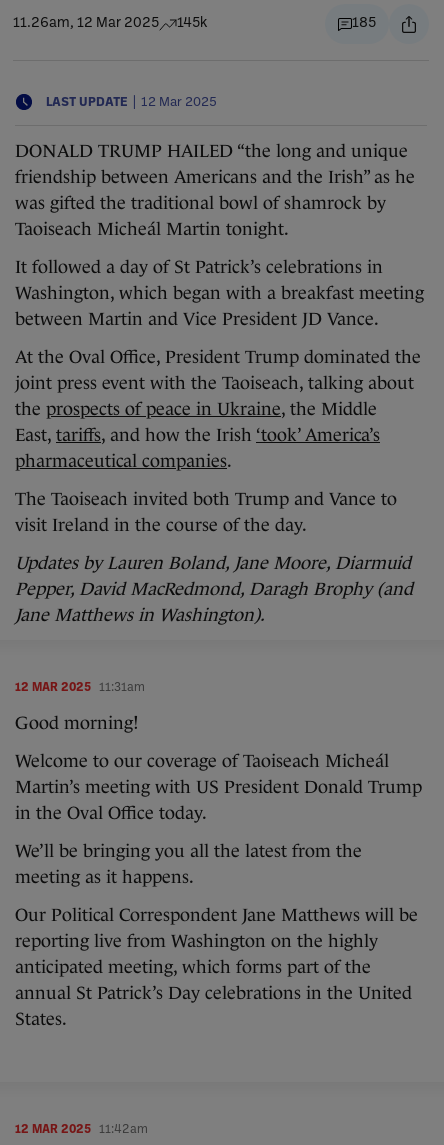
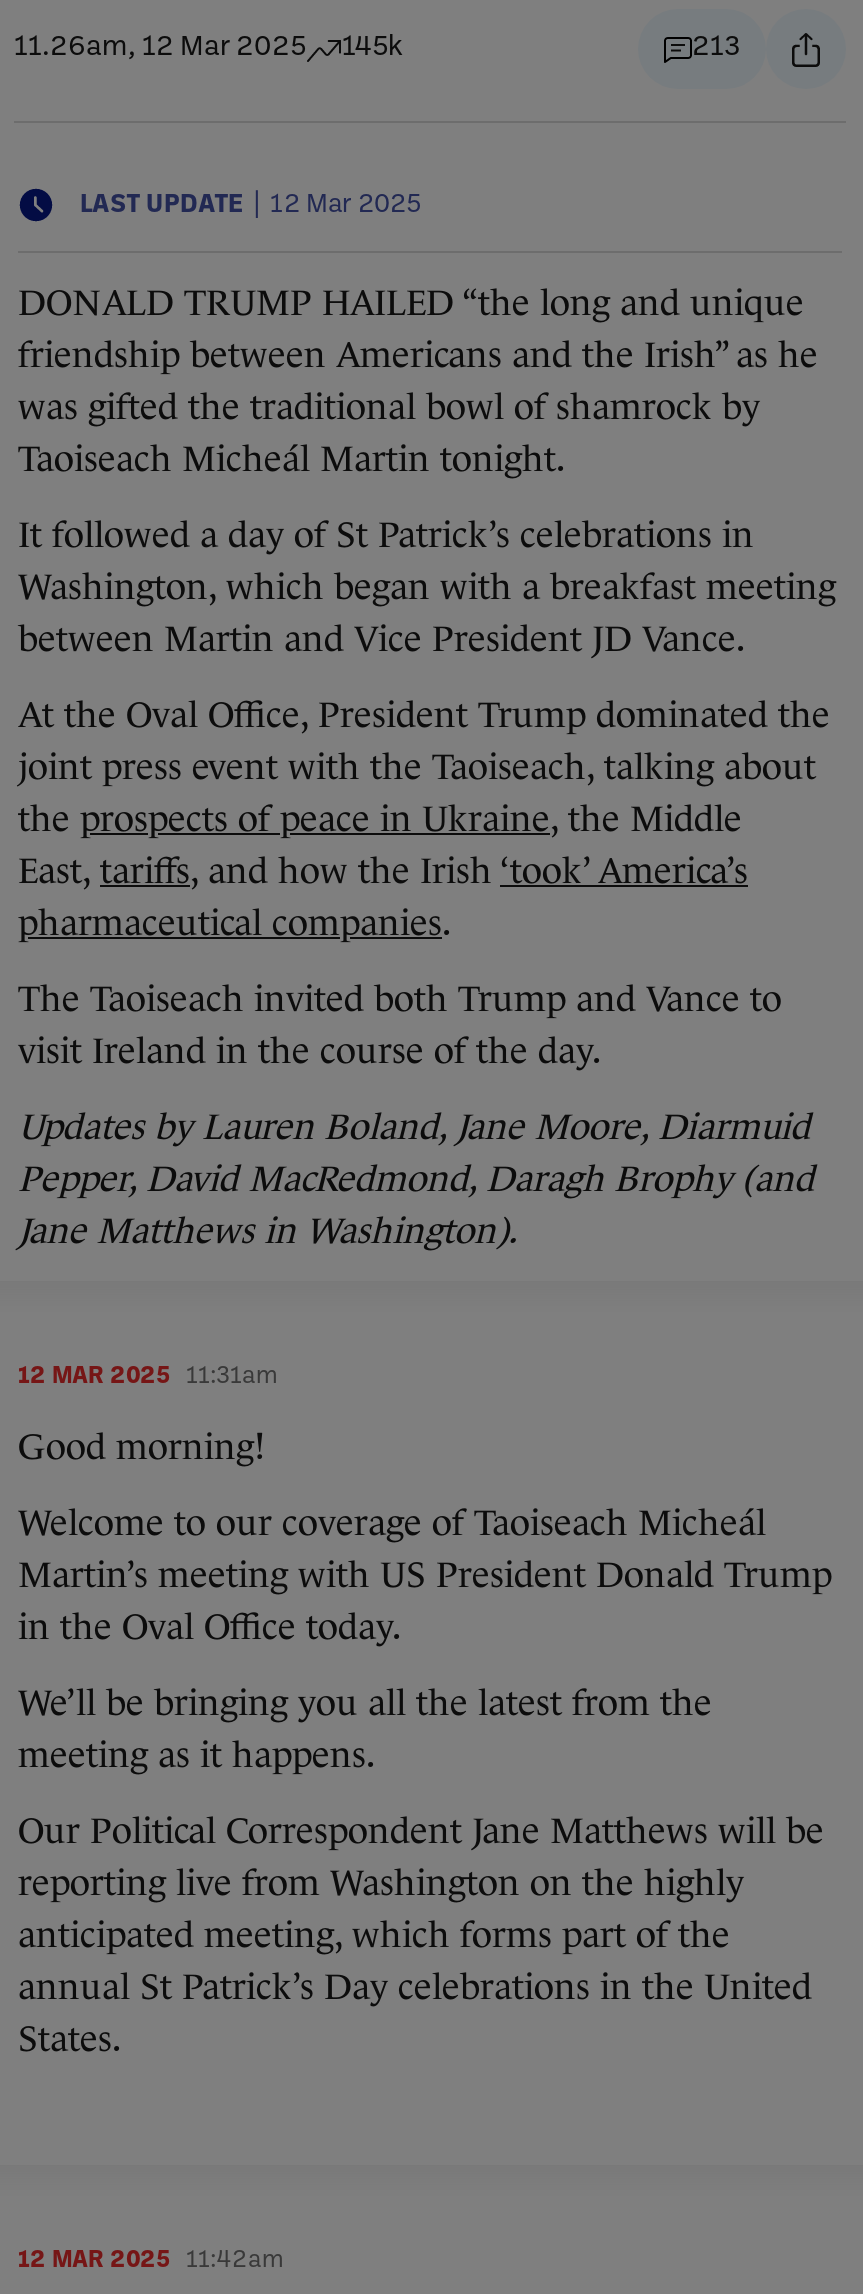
[352,16,376,31] 185 -> [692,33,740,63] 213

